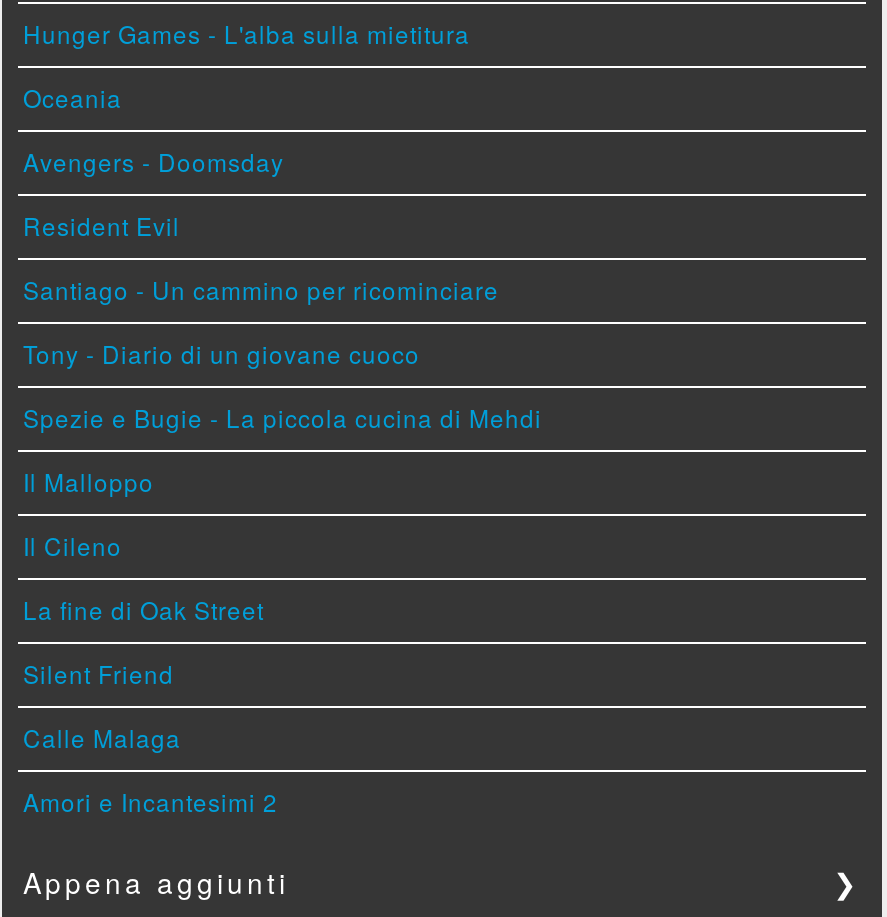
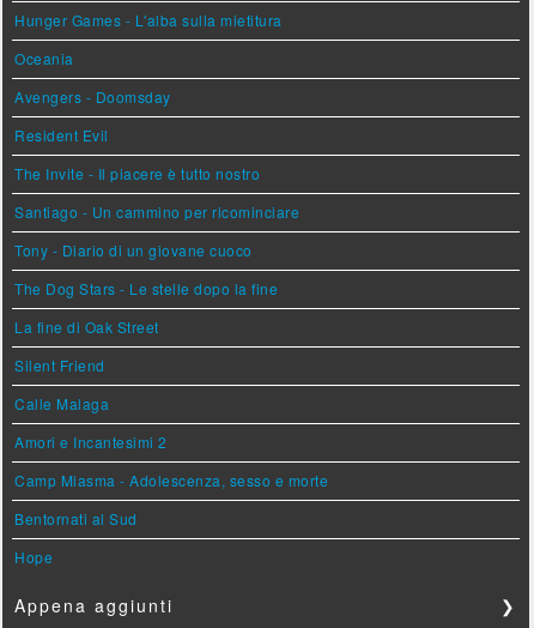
none -> [15,163,260,183] The Invite - Il piacere è tutto nostro
[23,399,542,561] Spezie e Bugie - La piccola cucina di Mehdi | Il Malloppo | Il Cileno -> [15,278,278,298] The Dog Stars - Le stelle dopo la fine
moved [23,591,278,817] -> [15,316,168,451]: La fine di Oak Street | Silent Friend | Calle Malaga | Amori e Incantesimi 2
none -> [15,469,329,566] Camp Miasma - Adolescenza, sesso e morte | Bentornati al Sud | Hope

